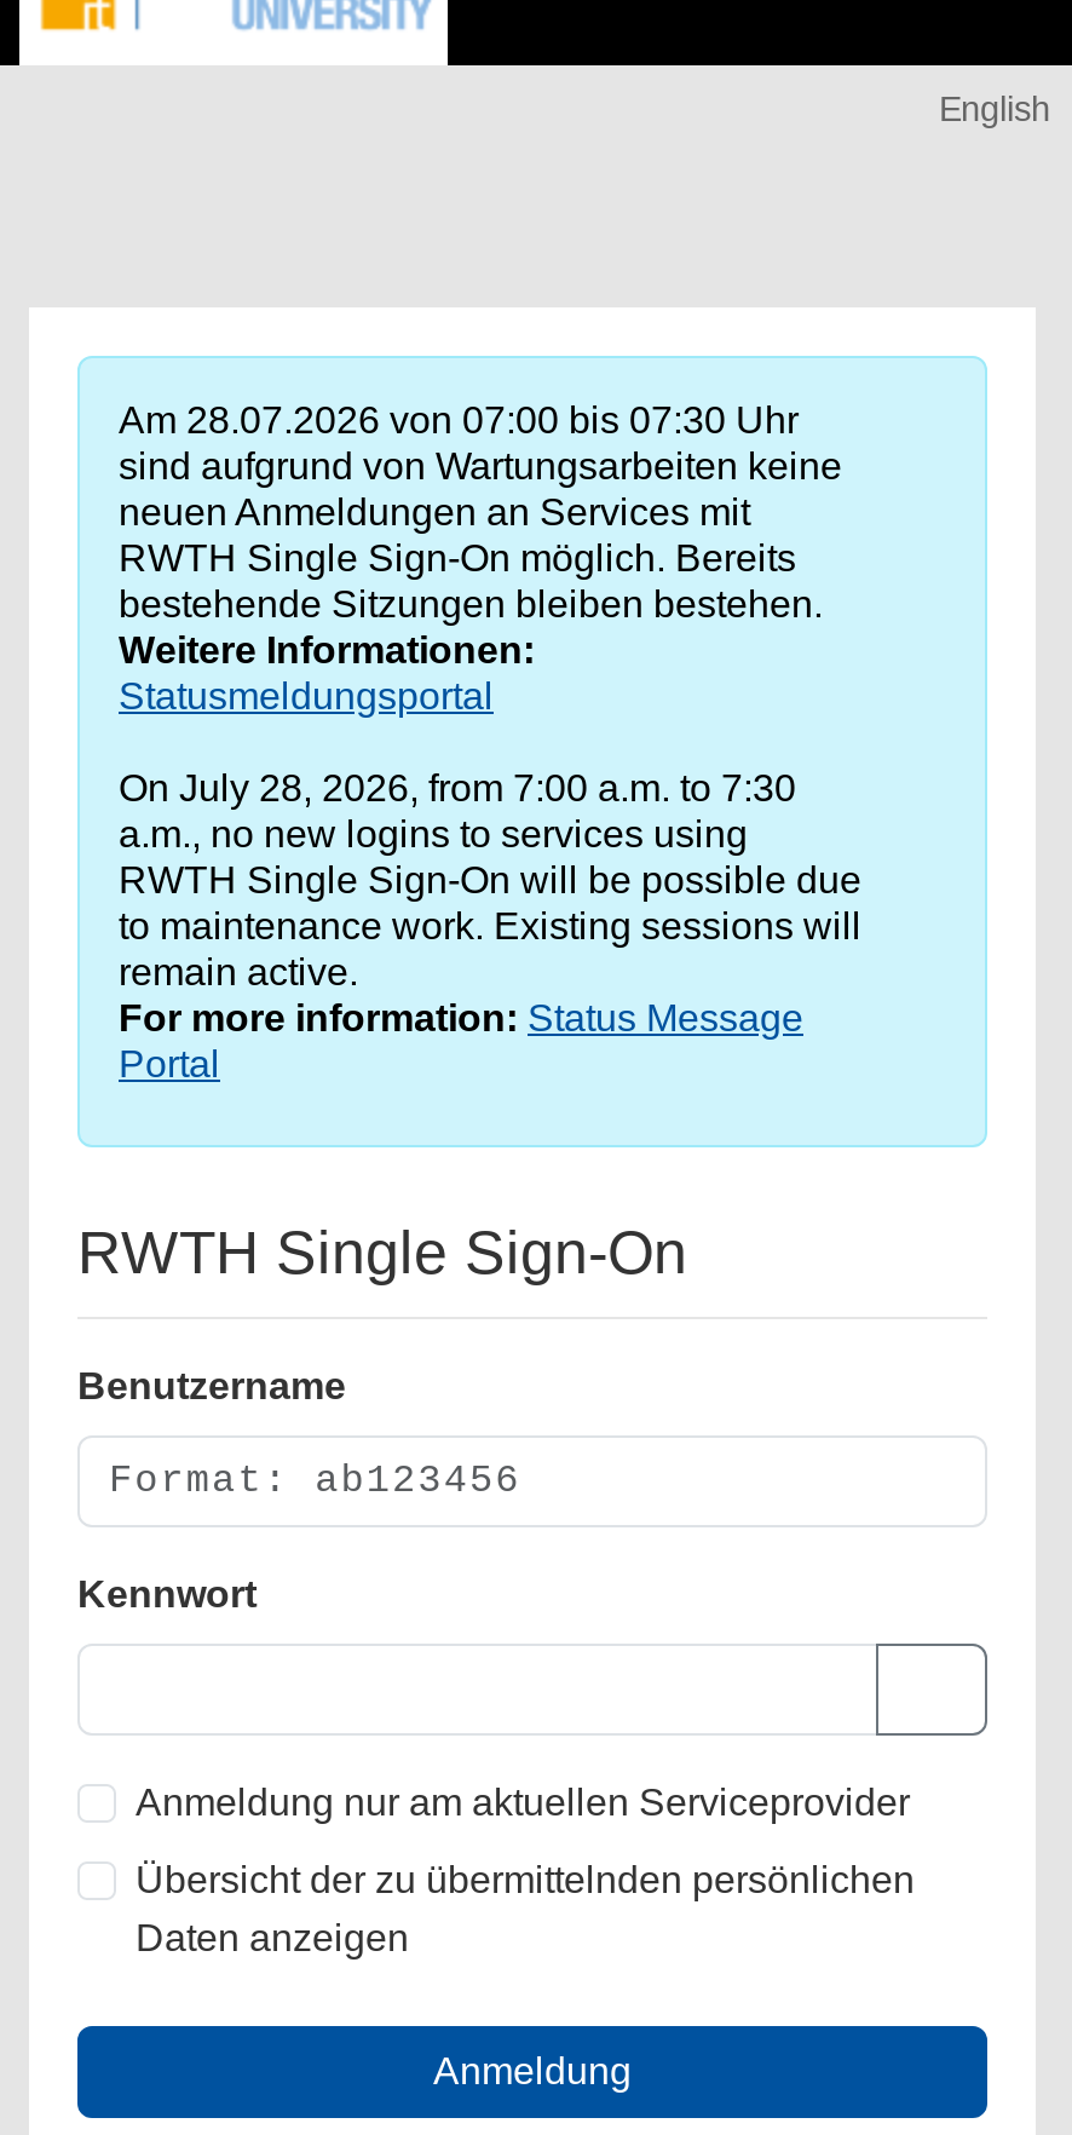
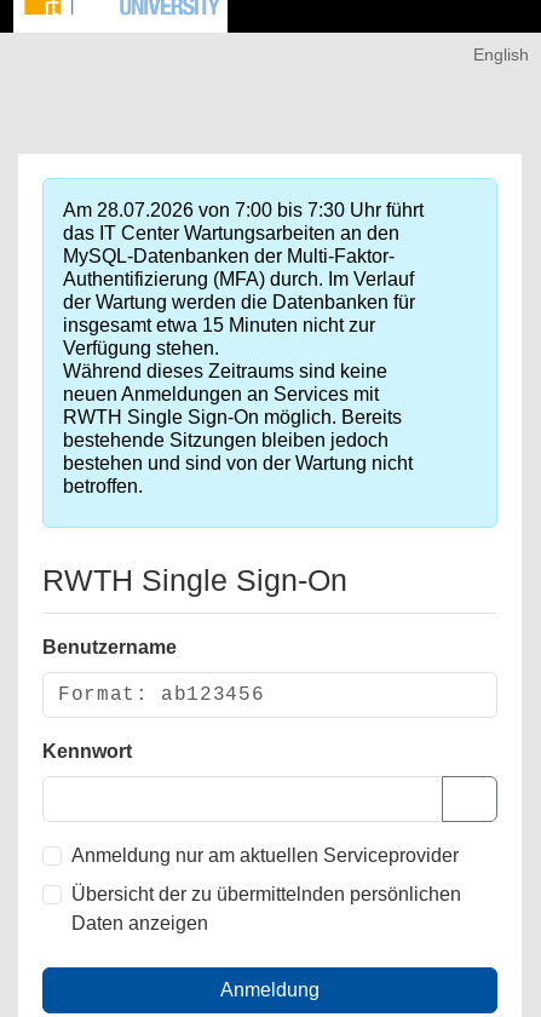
[119,399,842,487] Am 28.07.2026 von 07:00 bis 07:30 Uhr | sind aufgrund von Wartungsarbeiten keine -> [63,200,424,381] Am 28.07.2026 von 7:00 bis 7:30 Uhr führt | das IT Center Wartungsarbeiten an den | MySQL-Datenbanken der Multi-Faktor- | Authentifizierung (MFA) durch. Im Verlauf | der Wartung werden die Datenbanken für | insgesamt etwa 15 Minuten nicht zur | Verfügung stehen. | Während dieses Zeitraums sind keine
moved [119,491,796,579] -> [63,384,402,427]: neuen Anmeldungen an Services mit | RWTH Single Sign-On möglich. Bereits
[119,583,861,1084] bestehende Sitzungen bleiben bestehen. | Weitere Informationen: | Statusmeldungsportal | On July 28, 2026, from 7:00 a.m. to 7:30 | a.m., no new logins to services using | RWTH Single Sign-On will be possible due | to maintenance work. Existing sessions will | remain active. | For more information: Status Message | Portal -> [63,430,413,496] bestehende Sitzungen bleiben jedoch | bestehen und sind von der Wartung nicht | betroffen.

